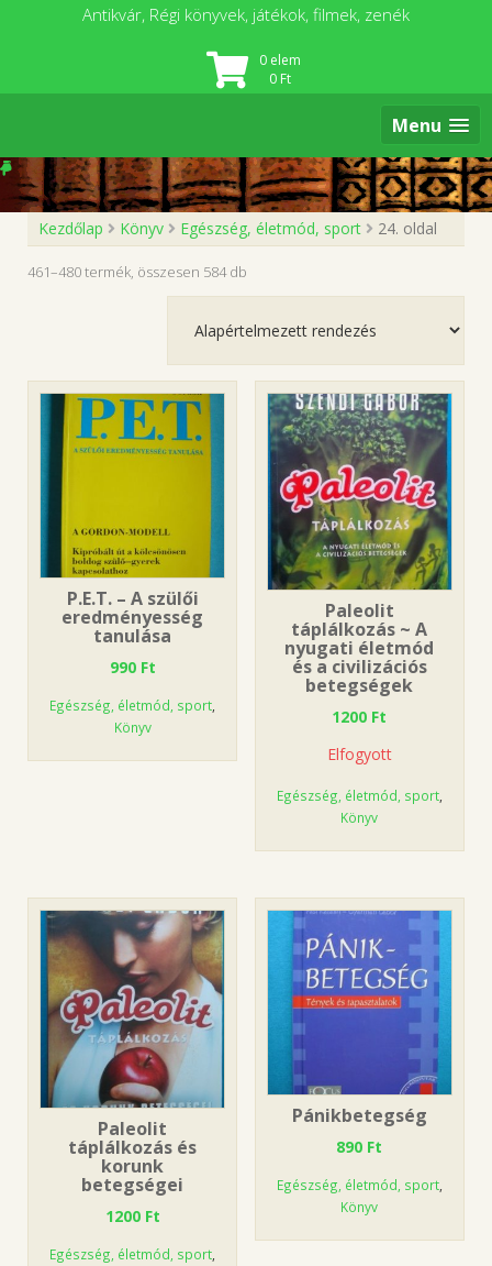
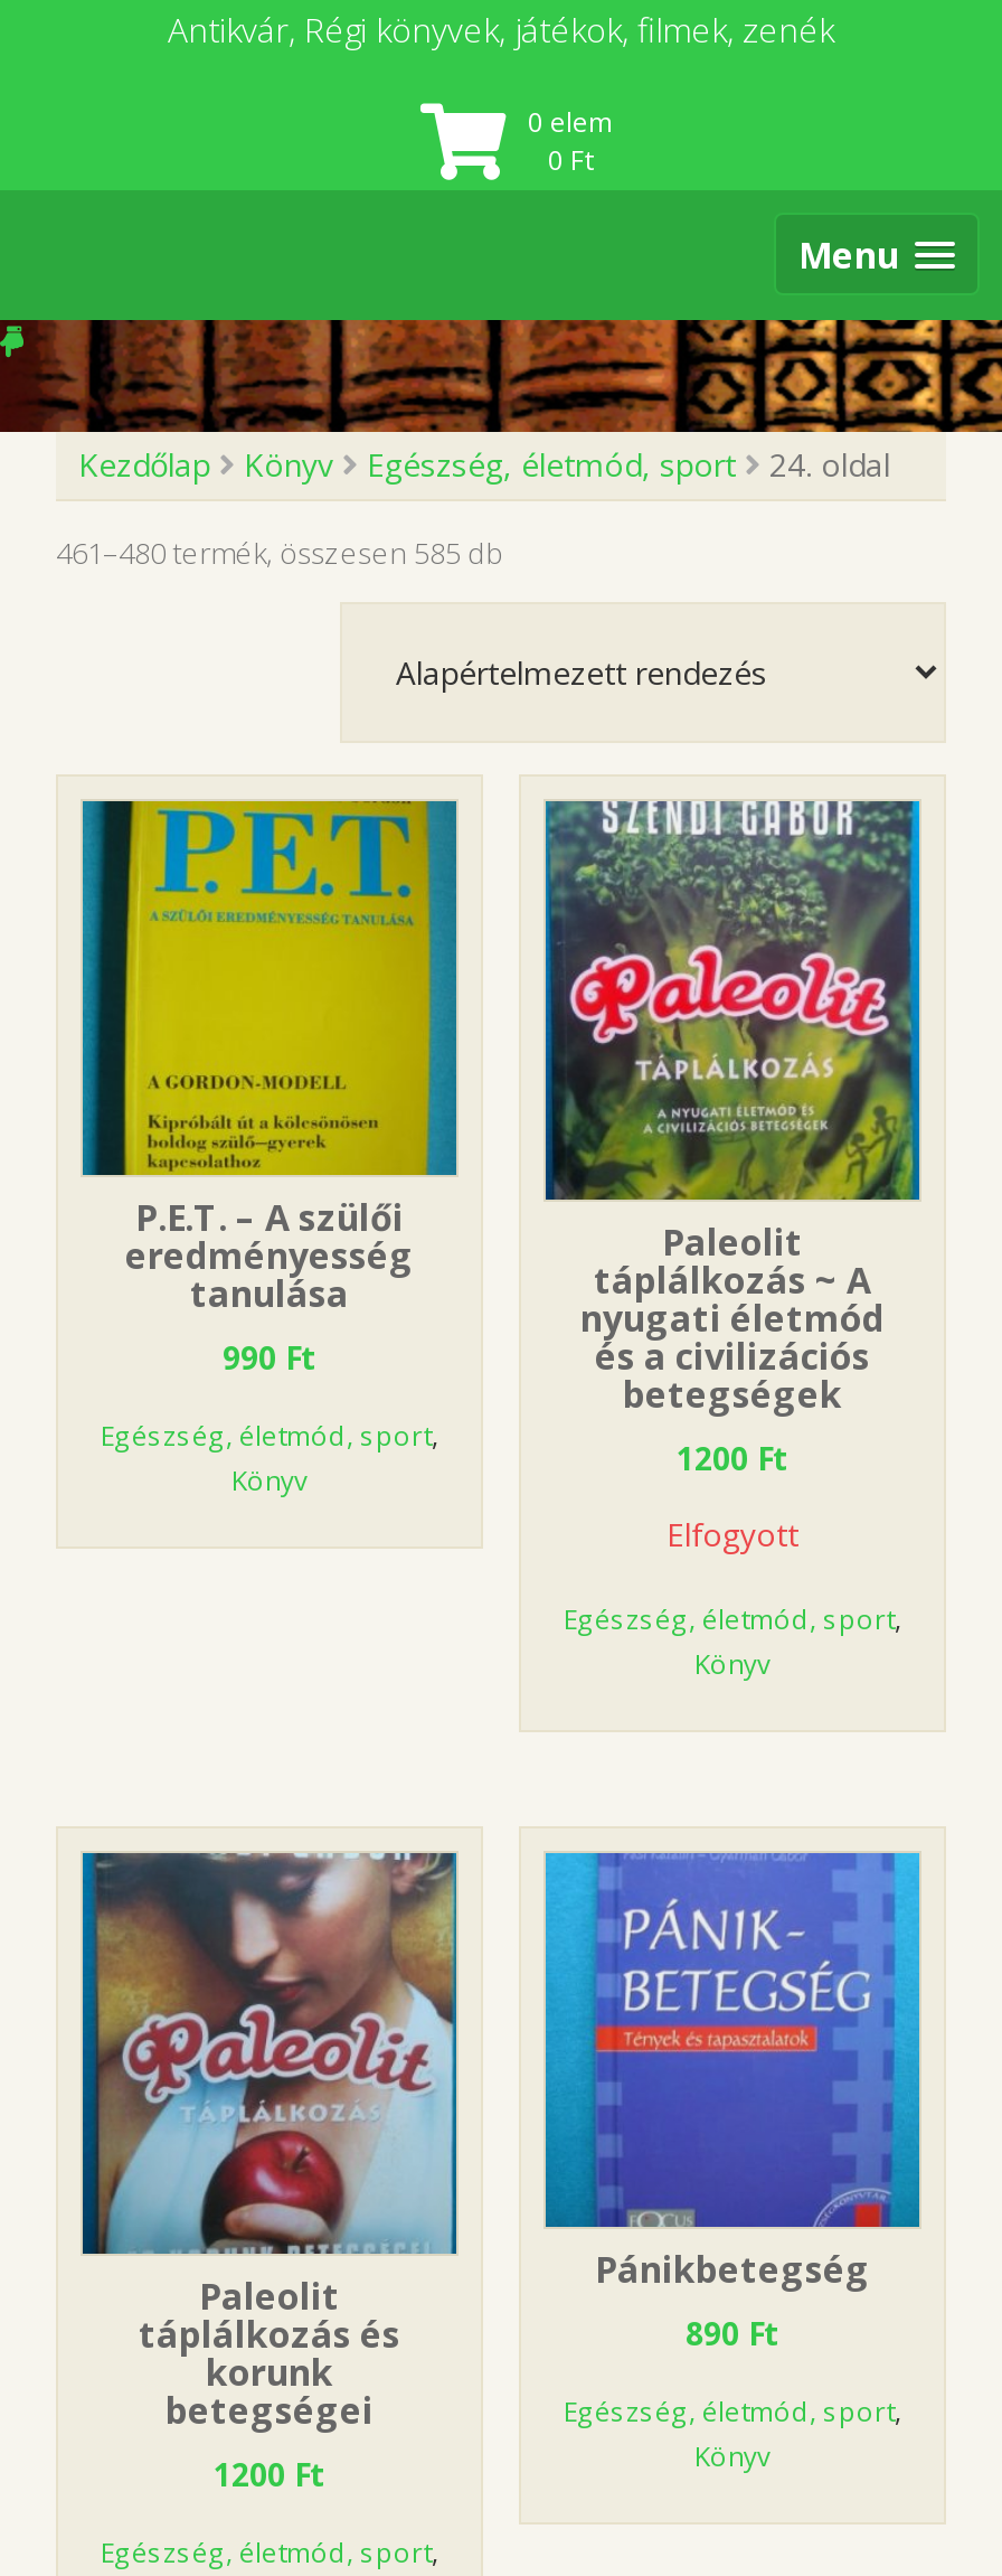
[27,262,247,282] 461–480 termék, összesen 584 db -> [56,533,503,573] 461–480 termék, összesen 585 db

